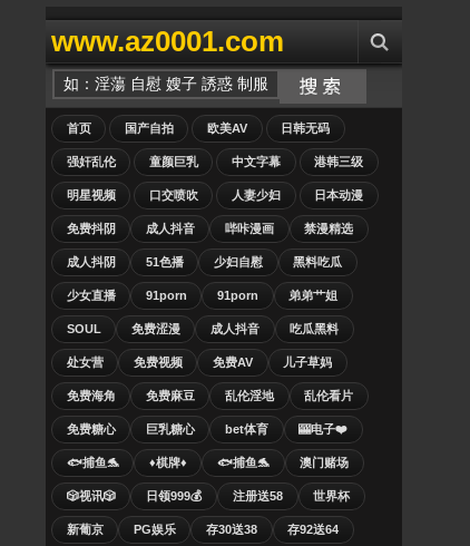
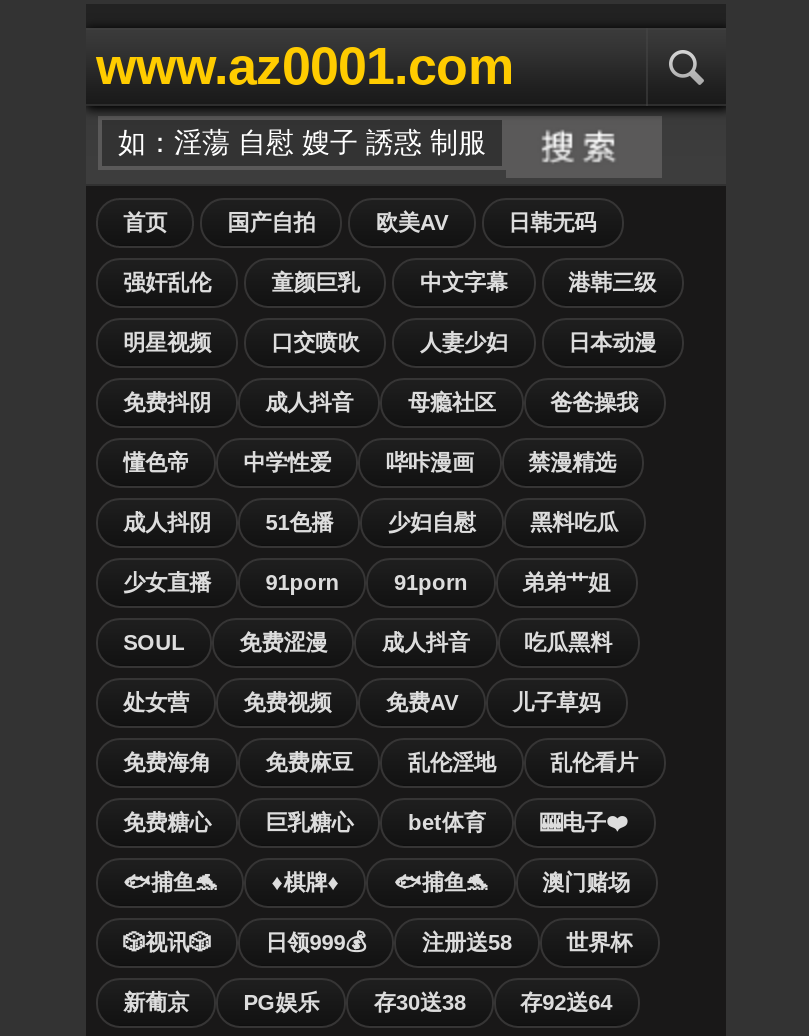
none -> [123,390,638,474] 母瘾社区 | 爸爸操我 | 懂色帝 | 中学性爱

